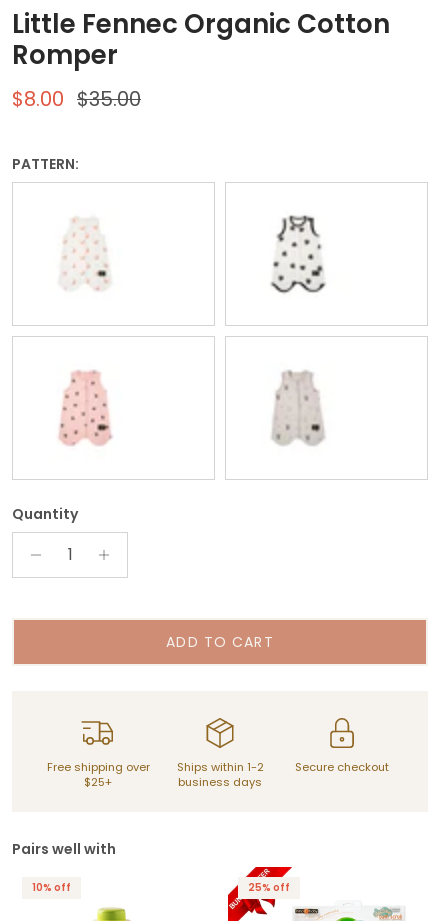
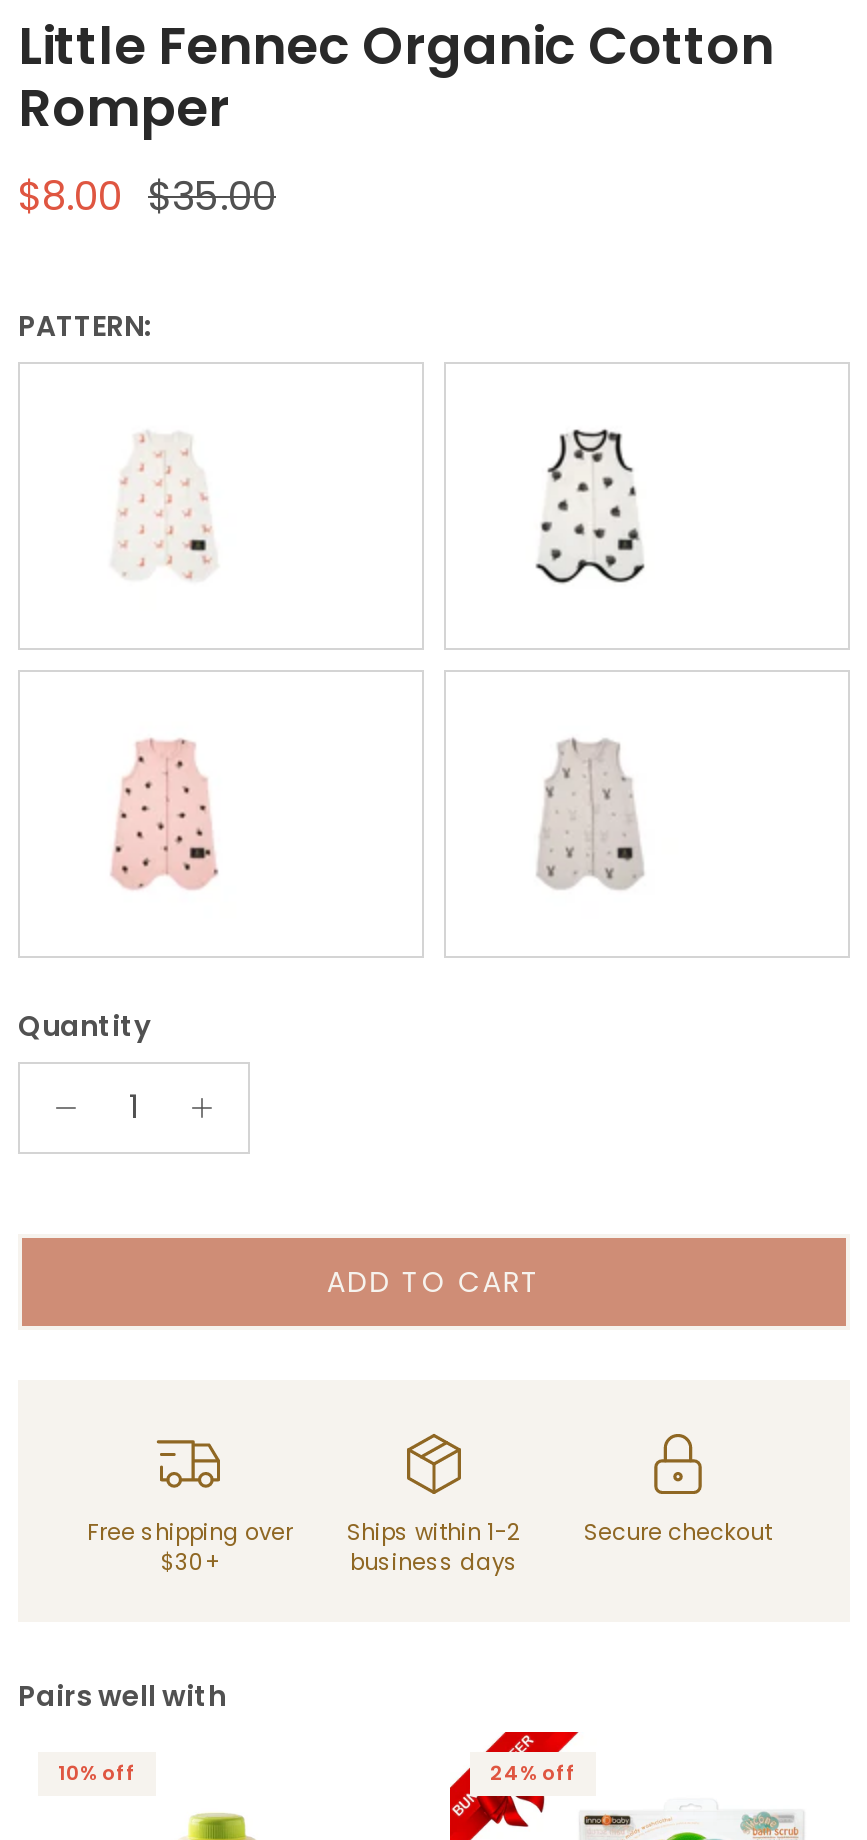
[84,774,112,790] $25+ -> [161,1546,219,1578] $30+
[248,880,290,895] 25% off -> [490,1758,576,1788] 24% off

